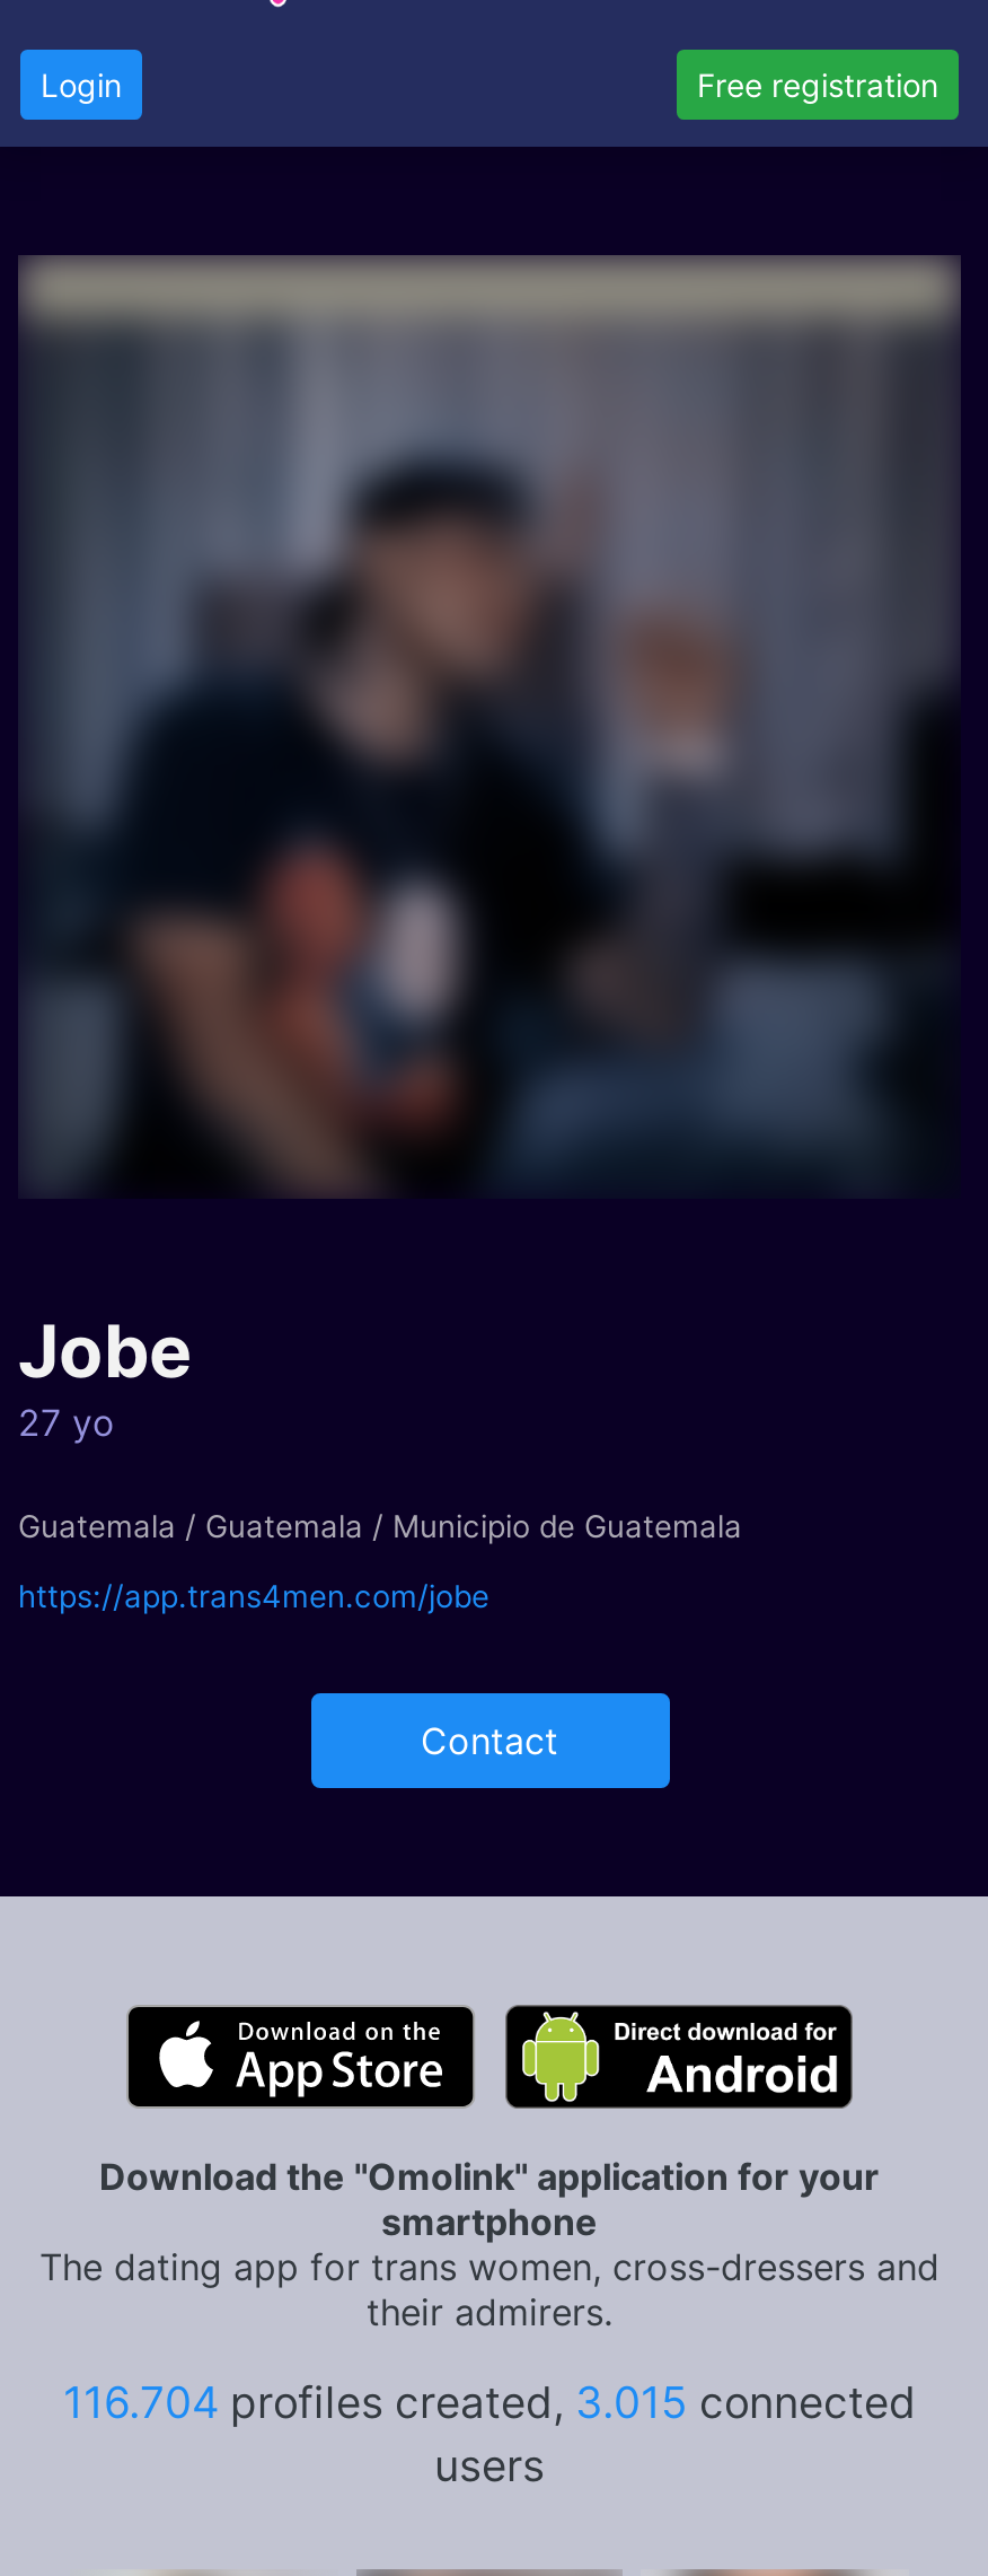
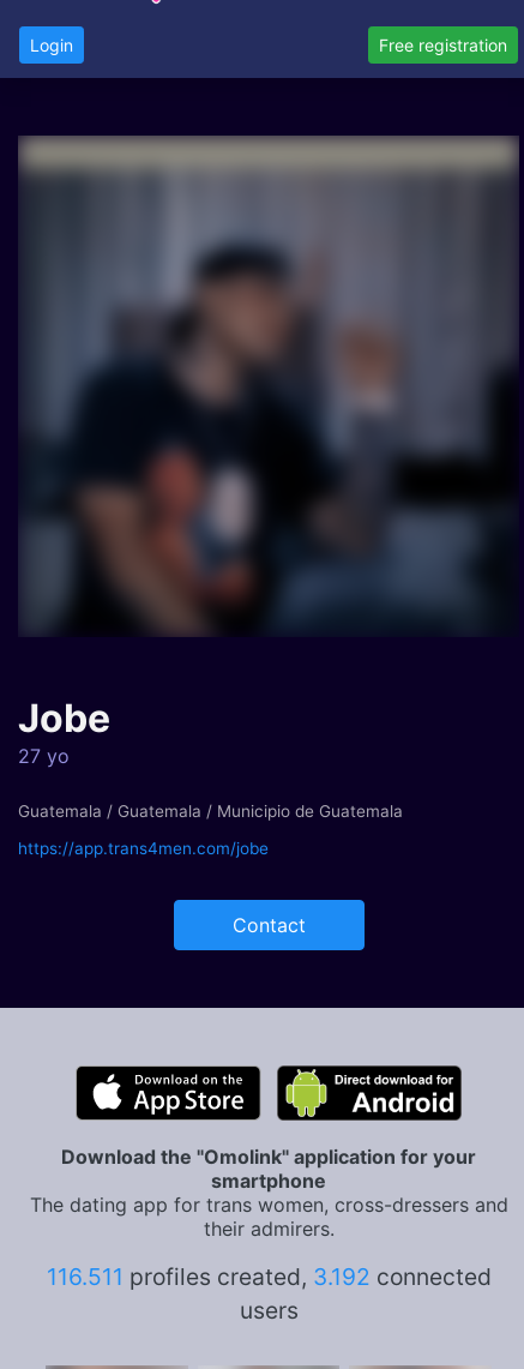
[63,2375,916,2429] 116.704 profiles created, 3.015 connected -> [46,1262,491,1291] 116.511 profiles created, 3.192 connected

